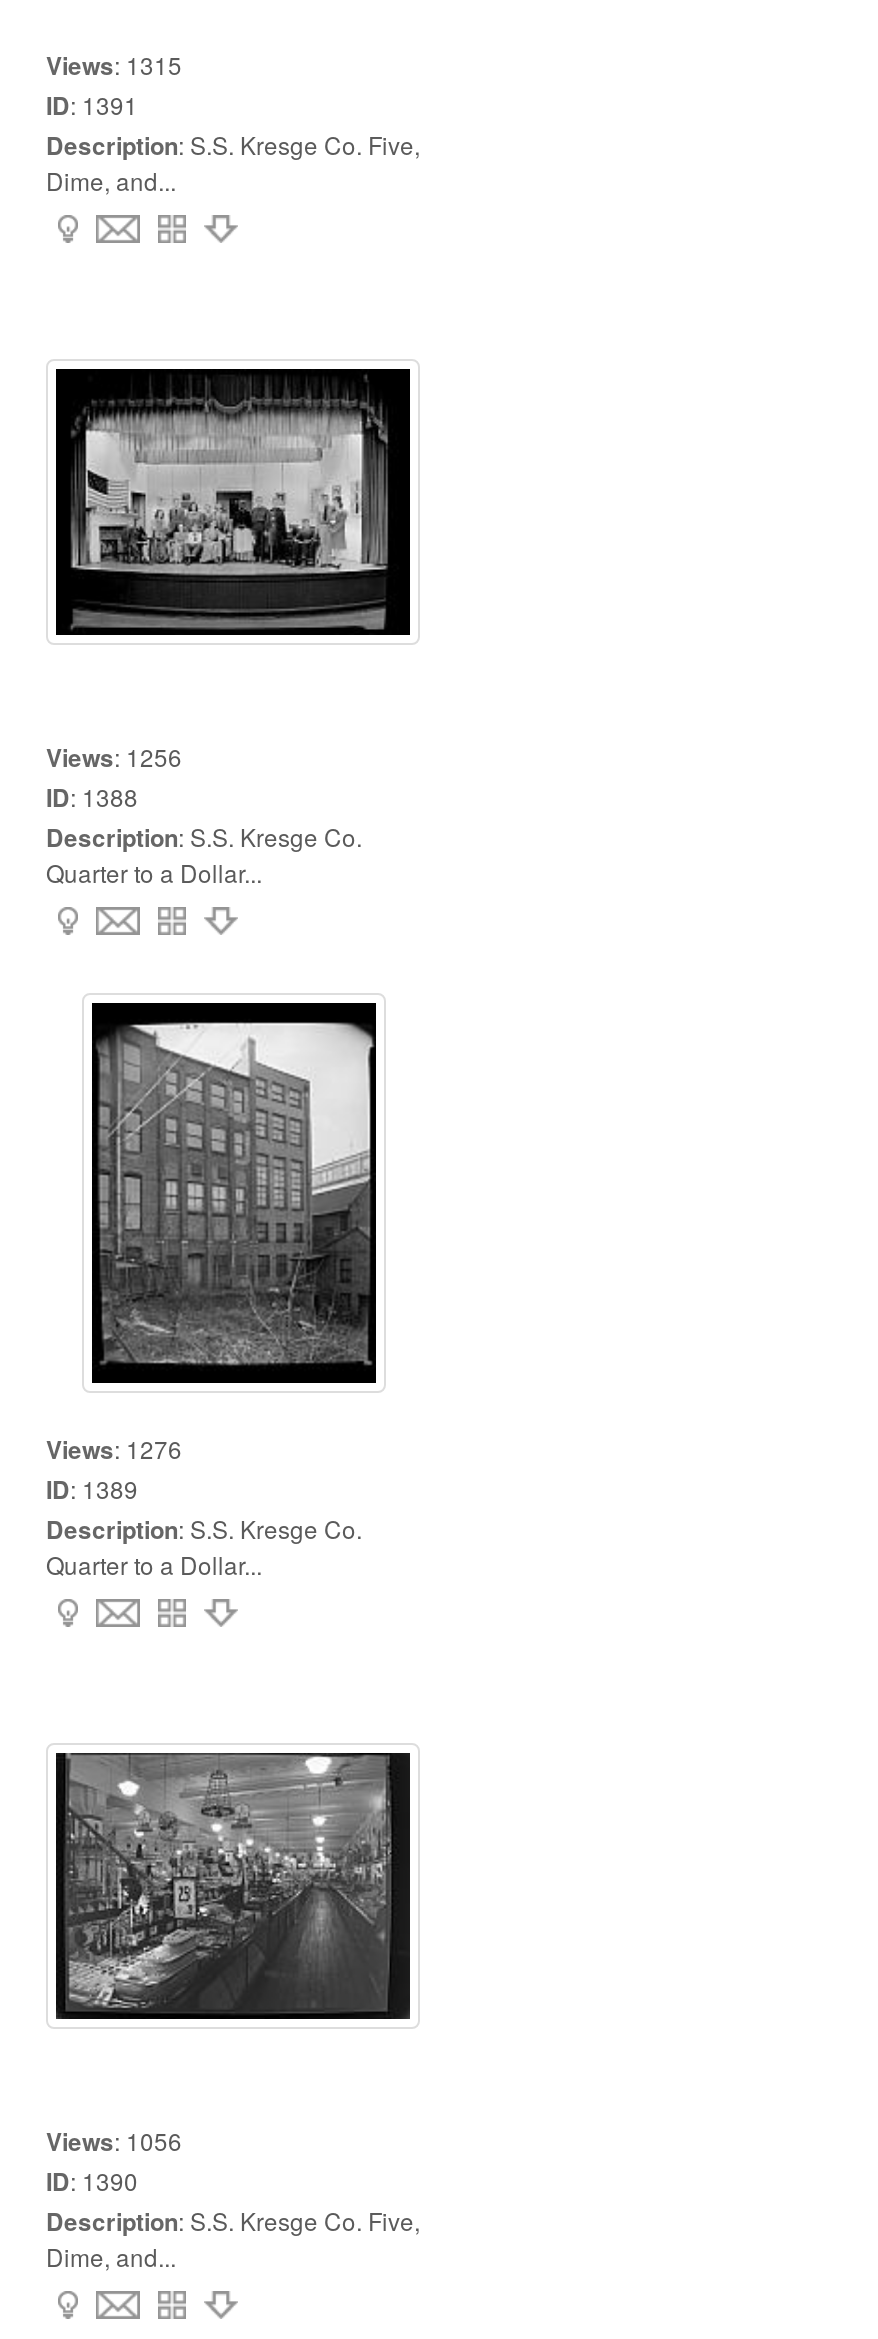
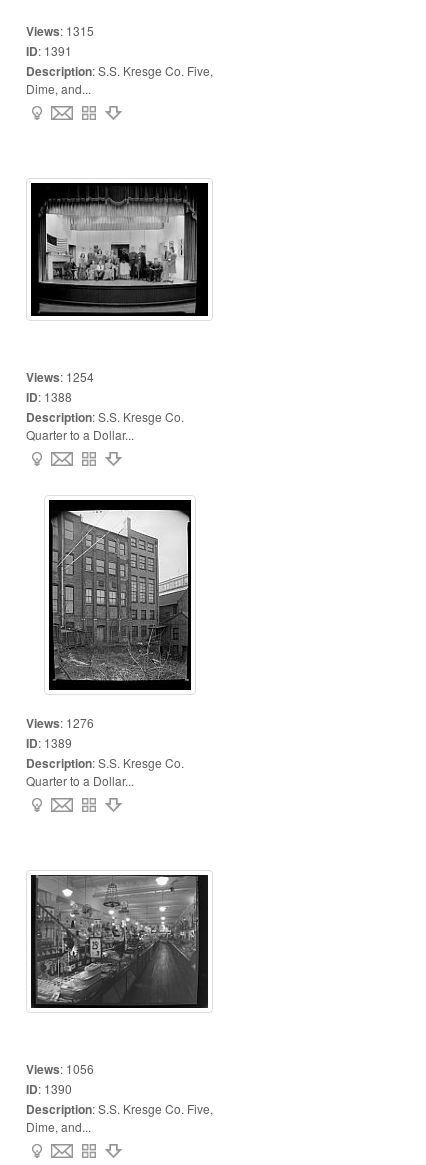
[46,740,182,776] Views: 1256 -> [26,368,94,386] Views: 1254

